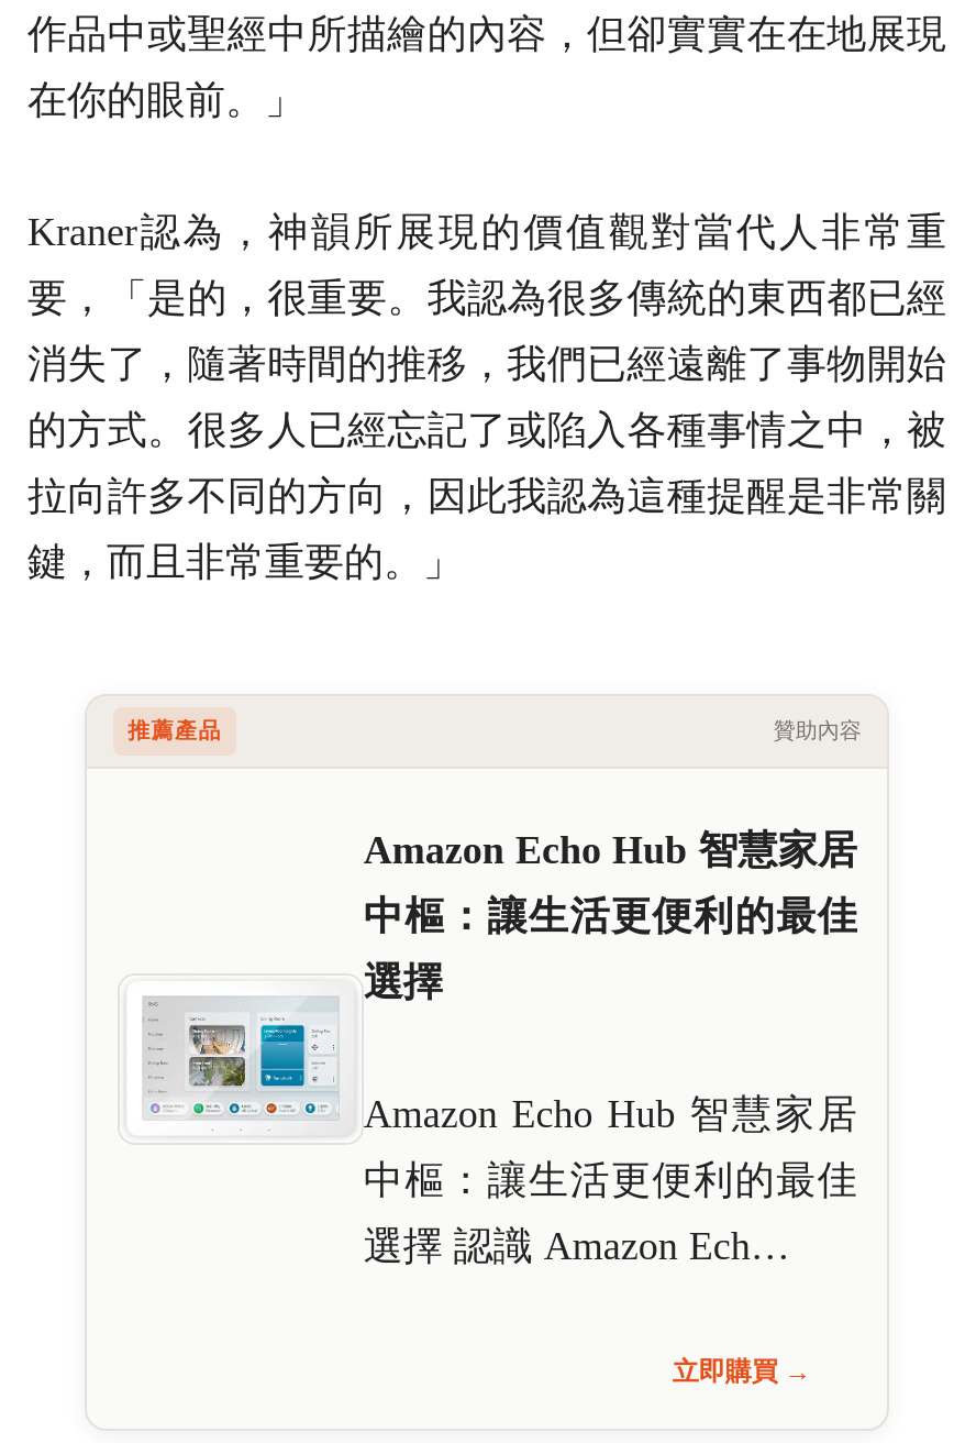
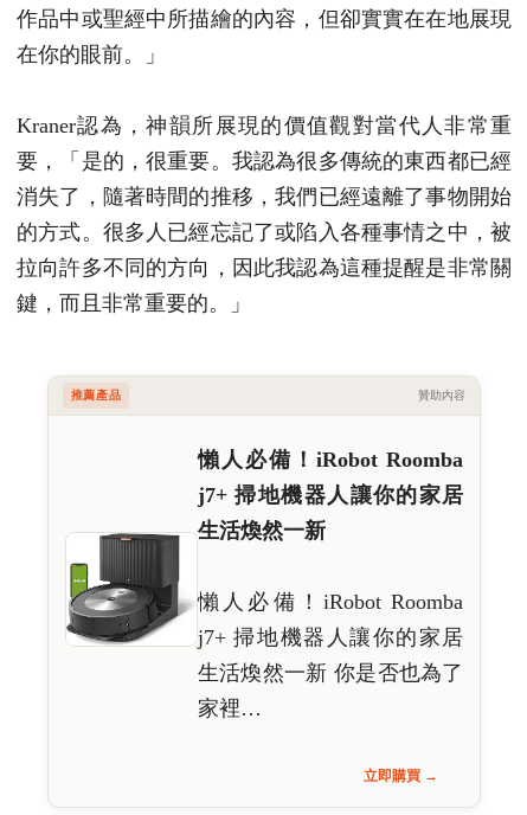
[126,829,857,1269] [image] | Amazon Echo Hub 智慧家居 | 中樞：讓生活更便利的最佳 | 選擇 | Amazon Echo Hub 智慧家居 | 中樞：讓生活更便利的最佳 | 選擇 認識 Amazon Ech… -> [65,448,464,720] [image] | 懶人必備！iRobot Roomba | j7+ 掃地機器人讓你的家居 | 生活煥然一新 | 懶人必備！iRobot Roomba | j7+ 掃地機器人讓你的家居 | 生活煥然一新 你是否也為了 | 家裡…

